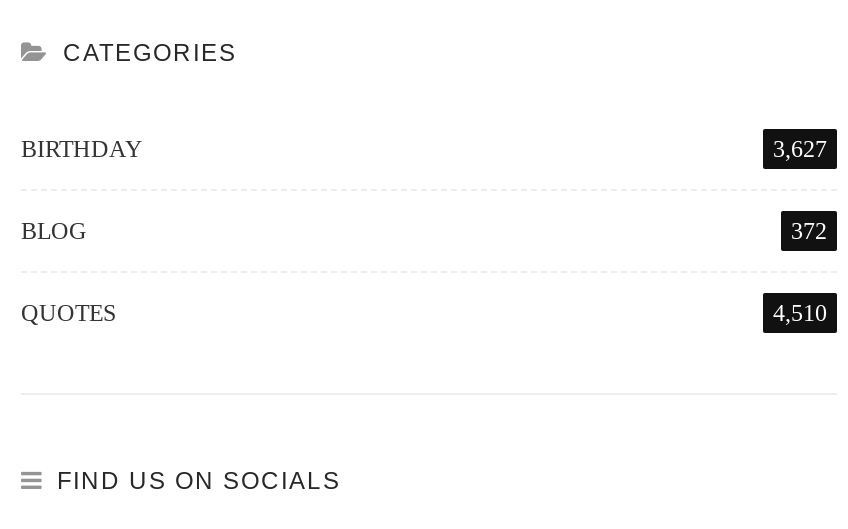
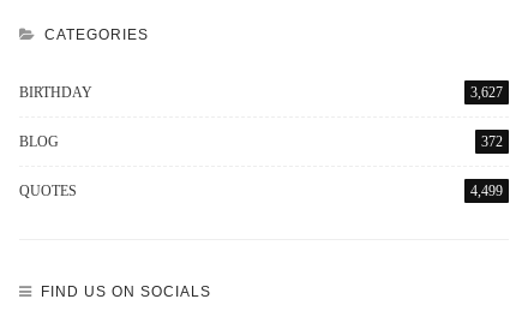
[773,298,827,326] 4,510 -> [470,182,503,199] 4,499

